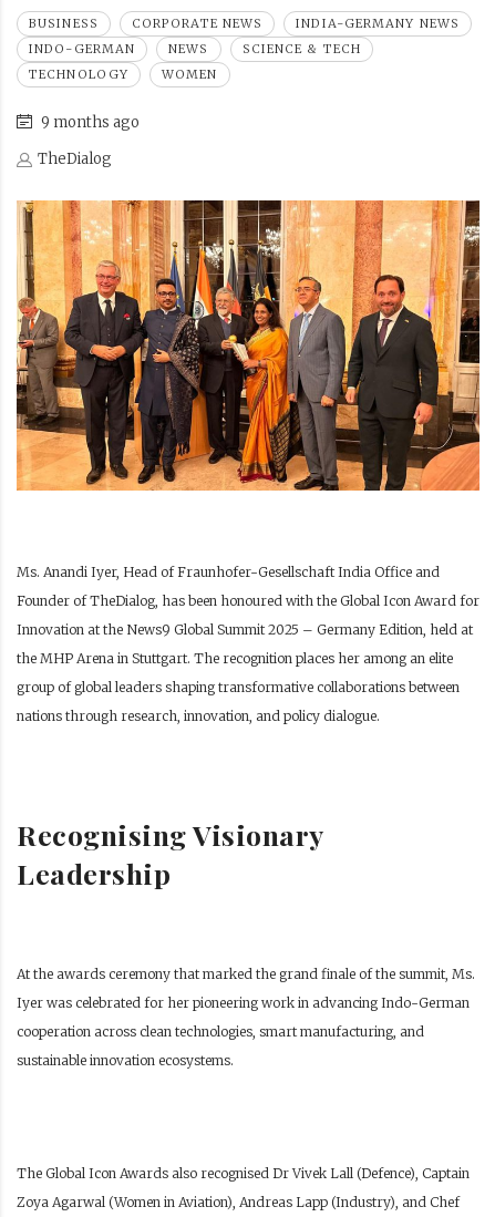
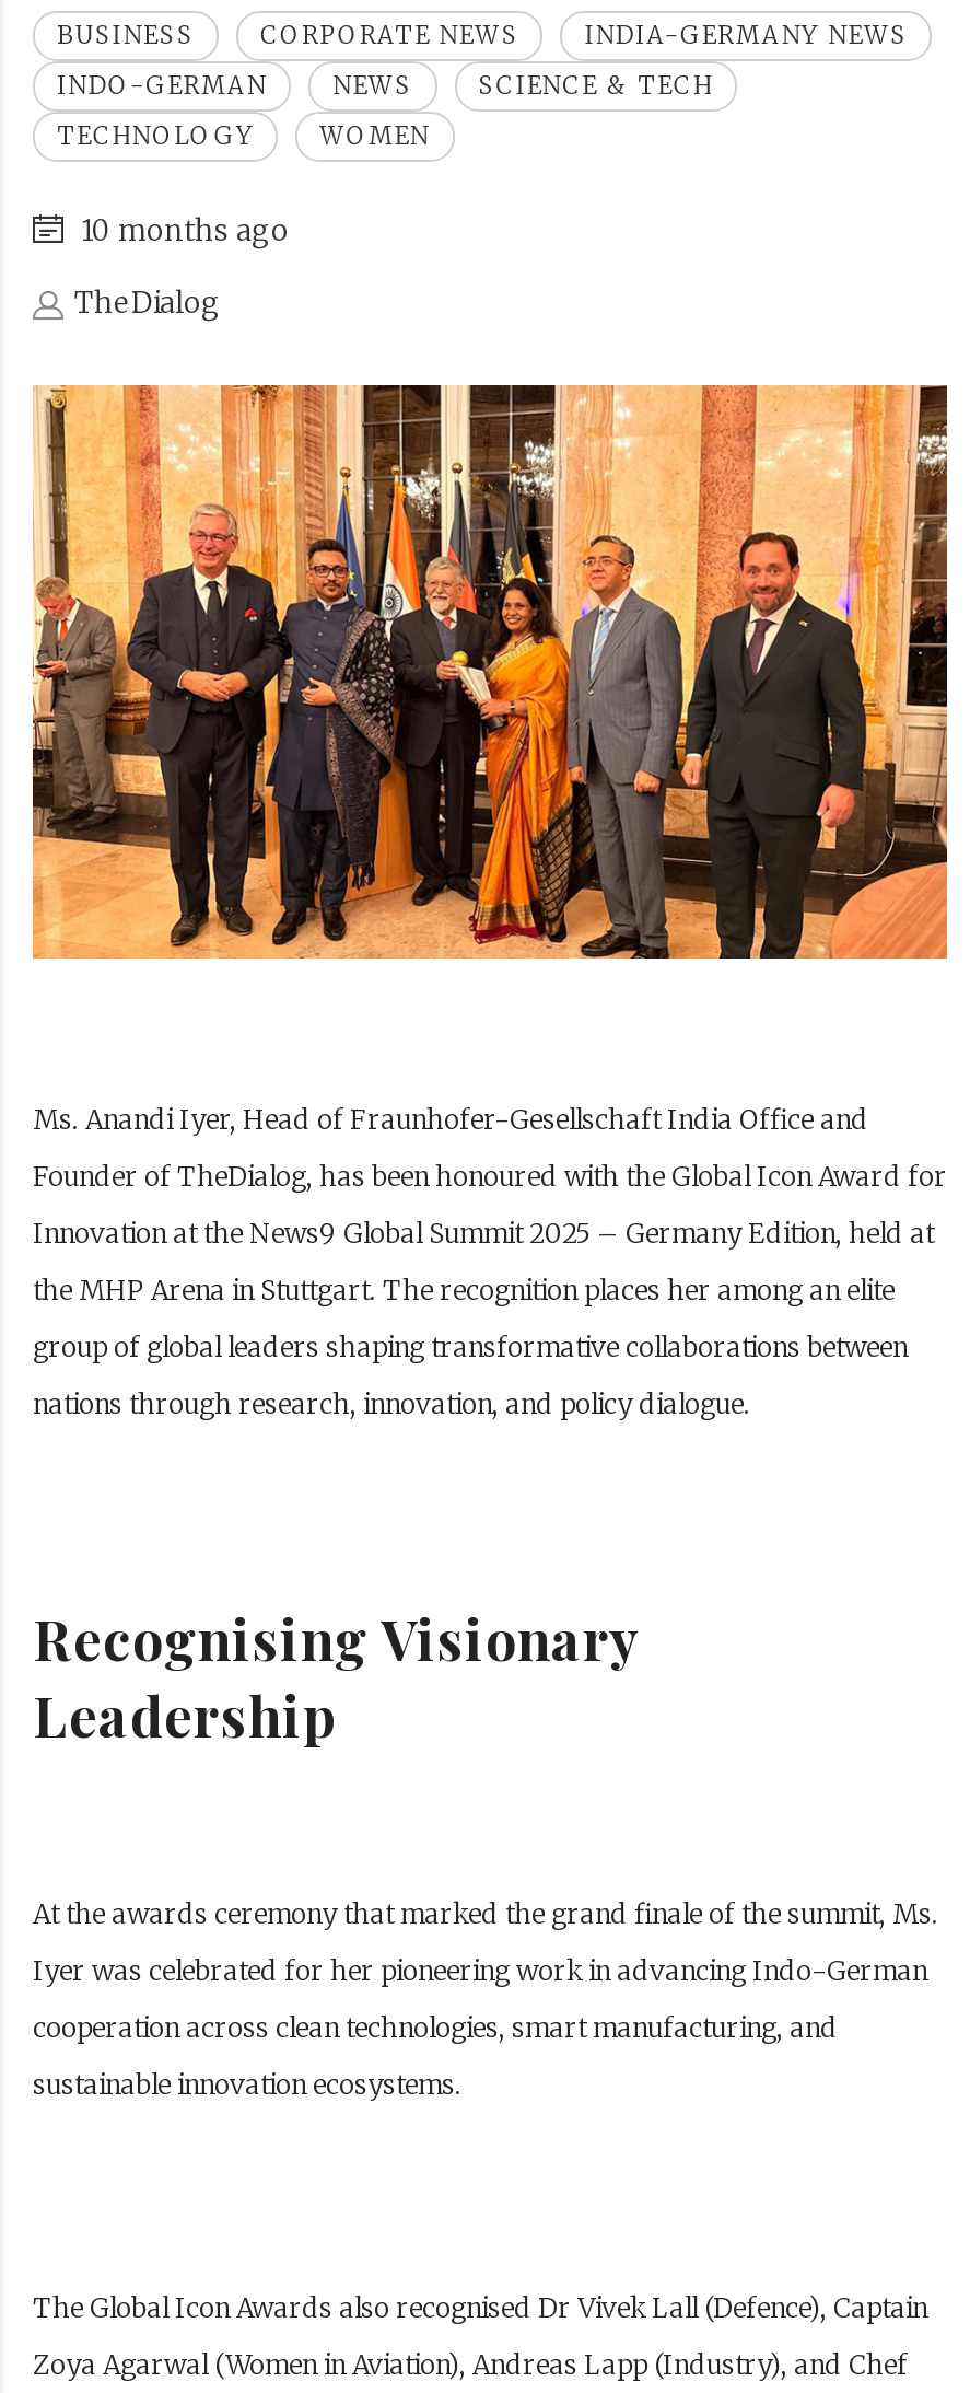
[41,112,140,131] 9 months ago -> [81,211,289,248] 10 months ago

